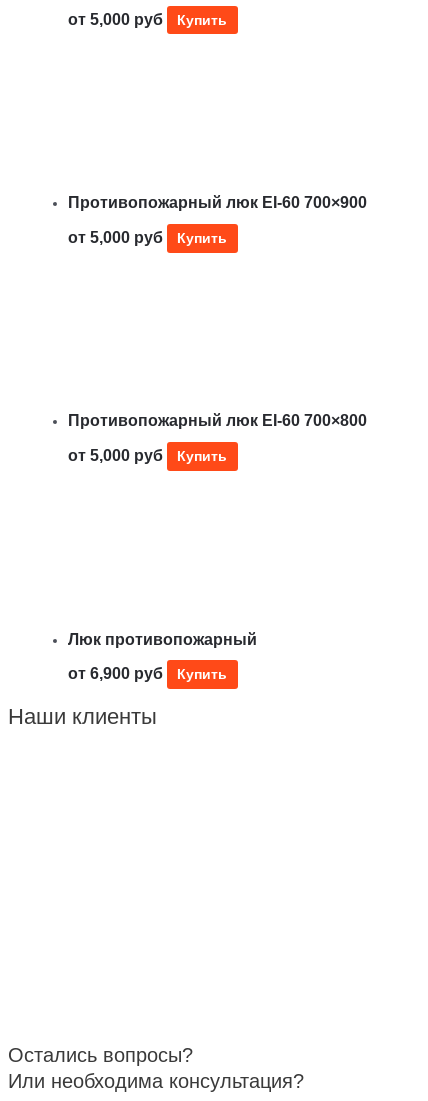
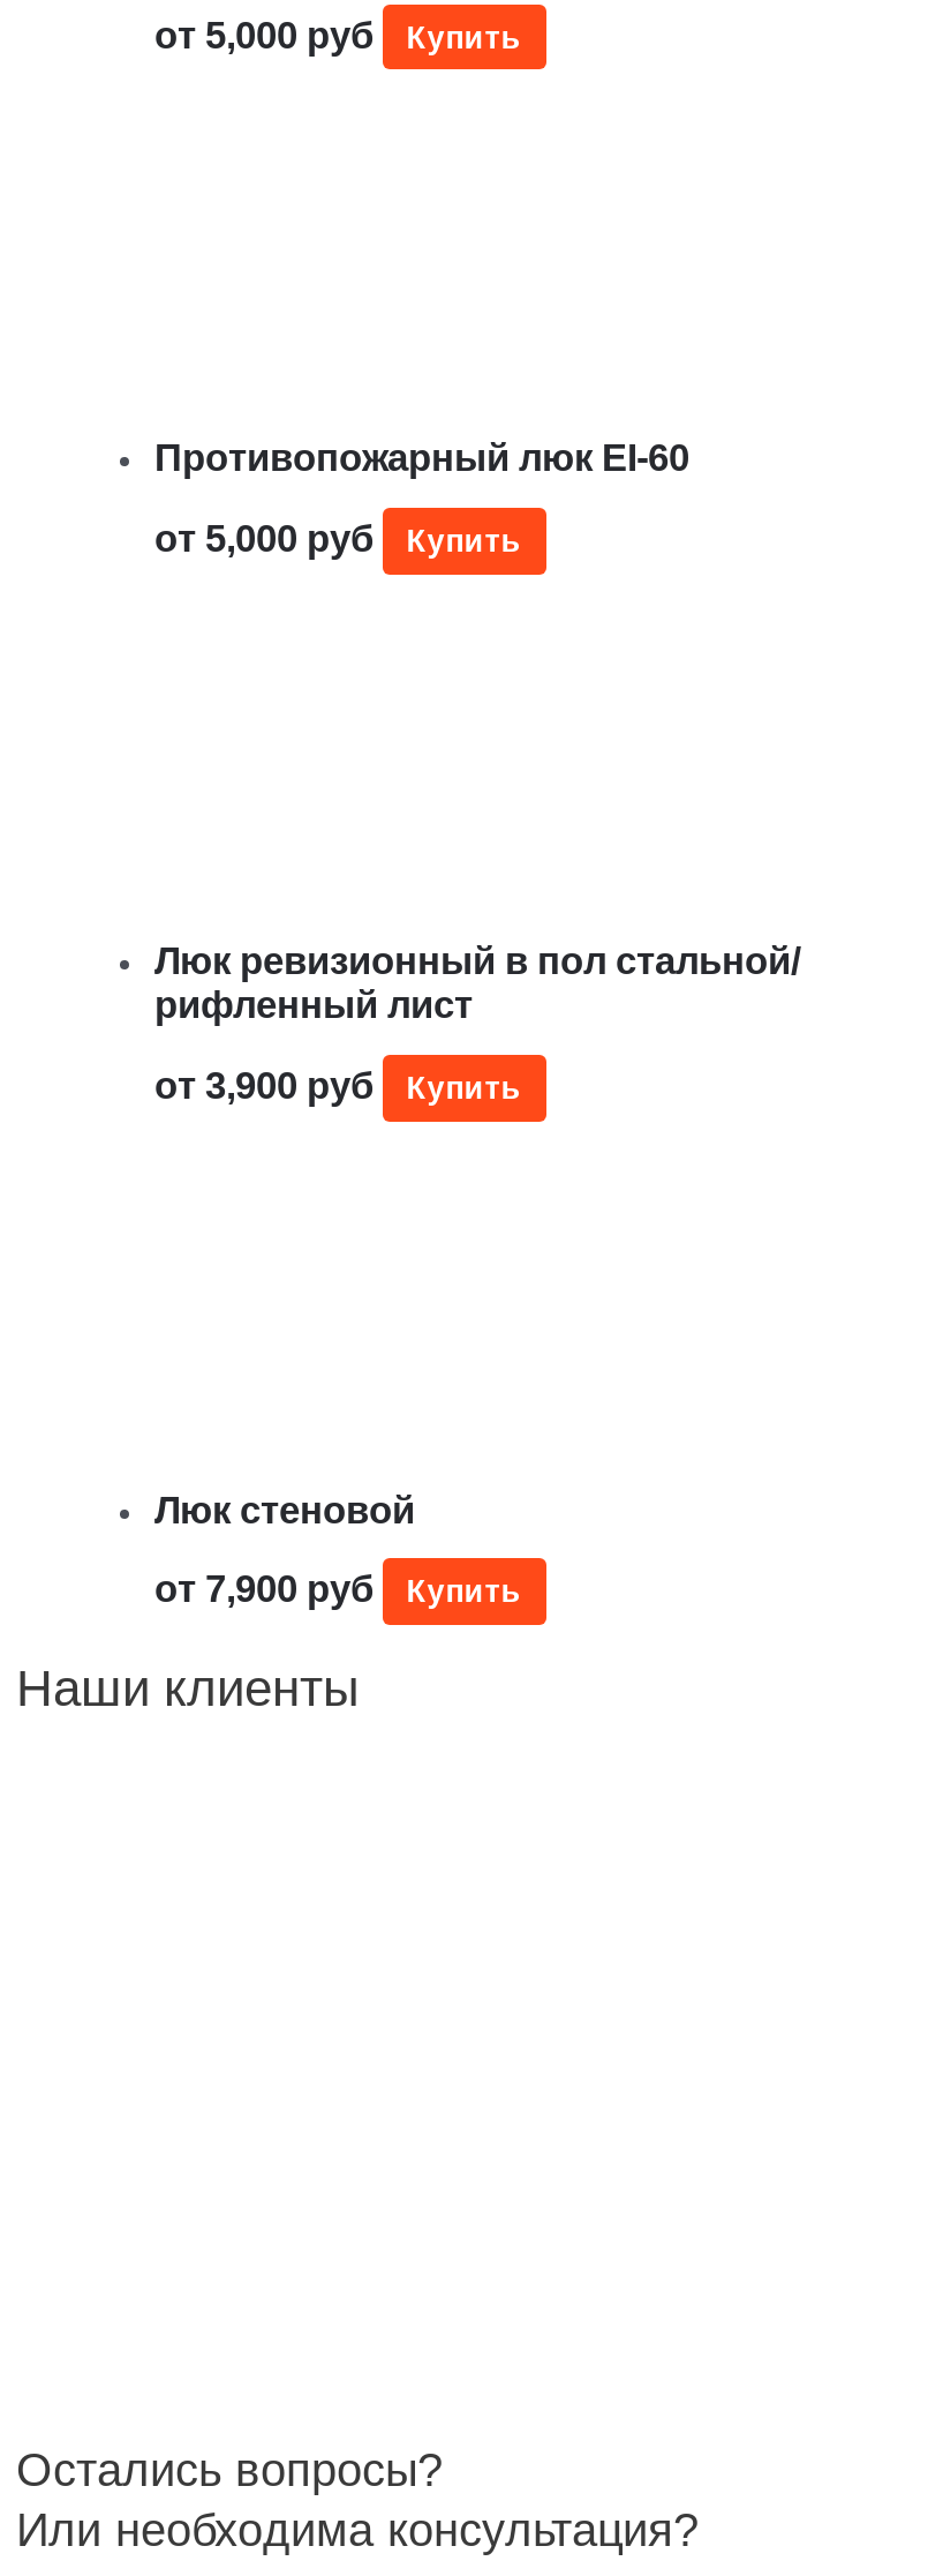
[68,193,367,211] Противопожарный люк EI-60 700×900 -> [154,437,689,478] Противопожарный люк EI-60
[68,411,367,429] Противопожарный люк EI-60 700×800 -> [154,940,800,1026] Люк ревизионный в пол стальной/ | рифленный лист
[68,446,227,464] от 5,000 руб Купить -> [154,1064,522,1106] от 3,900 руб Купить
[68,630,257,648] Люк противопожарный -> [154,1488,415,1530] Люк стеновой
[68,664,227,682] от 6,900 руб Купить -> [154,1568,522,1610] от 7,900 руб Купить

